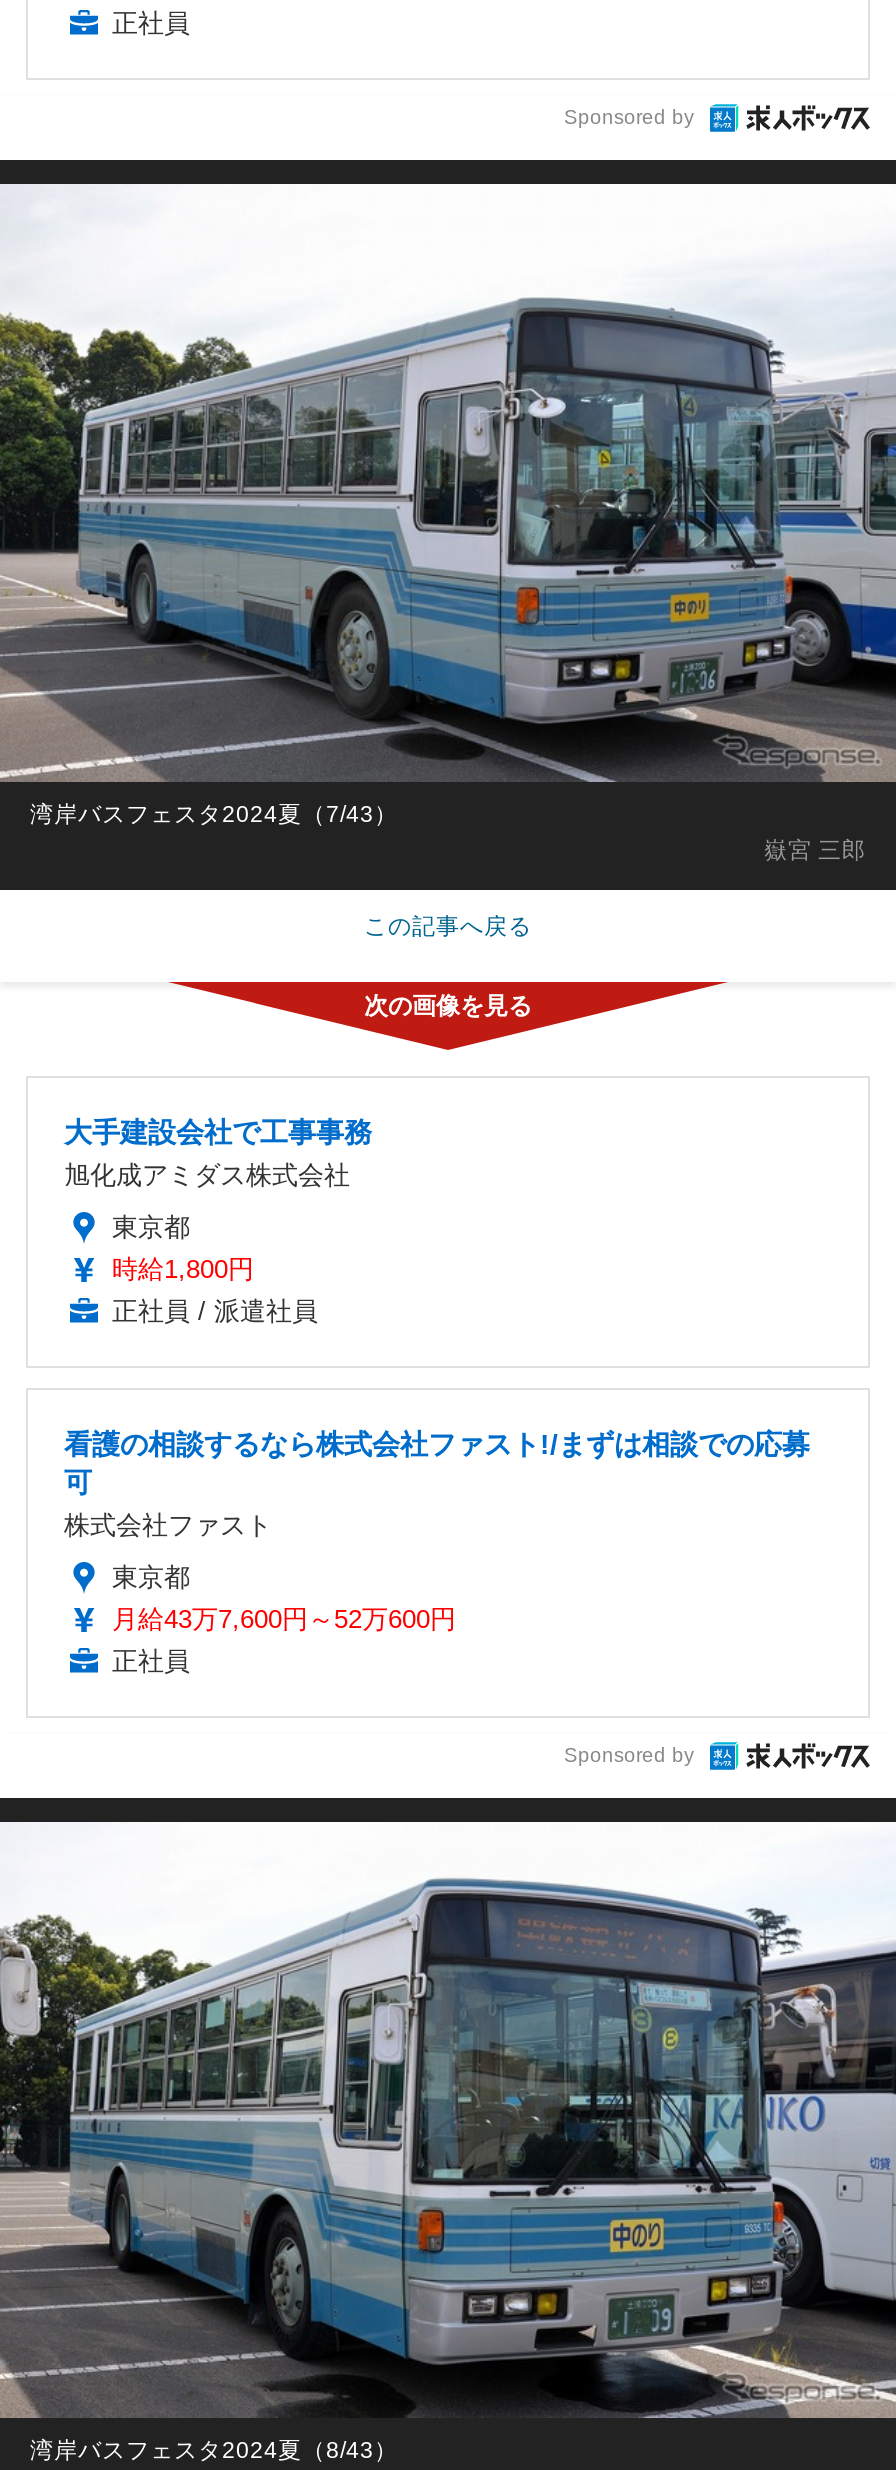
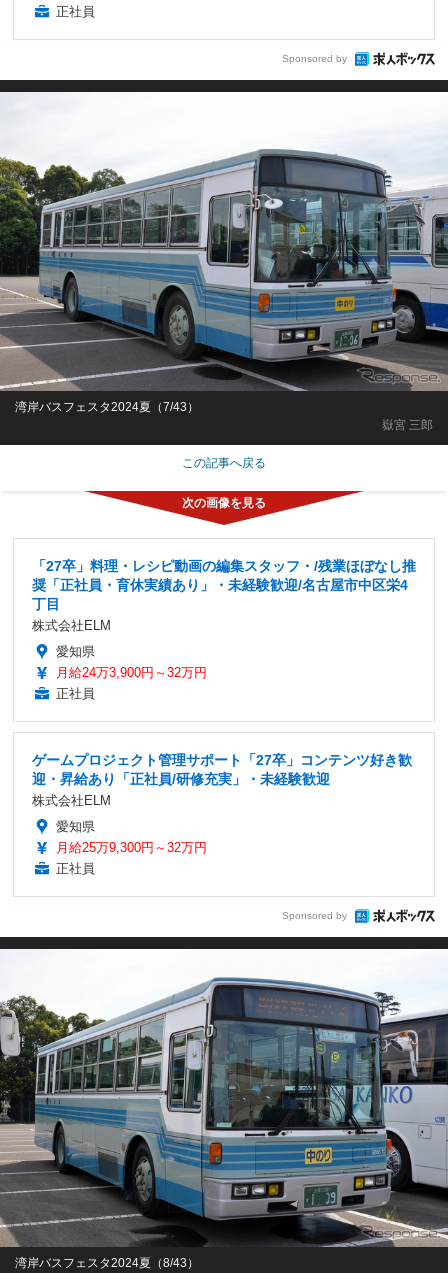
[64,1115,372,1189] 大手建設会社で工事事務 | 旭化成アミダス株式会社 -> [32,557,416,632] 「27卒」料理・レシピ動画の編集スタッフ・/残業ほぼなし推 | 奨「正社員・育休実績あり」・未経験歓迎/名古屋市中区栄4 | 丁目 | 株式会社ELM
[112,1211,318,1325] 東京都 | 時給1,800円 | 正社員 / 派遣社員 -> [56,643,207,700] 愛知県 | 月給24万3,900円～32万円 | 正社員
[64,1427,810,1539] 看護の相談するなら株式会社ファスト!/まずは相談での応募 | 可 | 株式会社ファスト -> [32,751,412,807] ゲームプロジェクト管理サポート「27卒」コンテンツ好き歓 | 迎・昇給あり「正社員/研修充実」・未経験歓迎 | 株式会社ELM
[112,1561,456,1633] 東京都 | 月給43万7,600円～52万600円 -> [56,818,207,854] 愛知県 | 月給25万9,300円～32万円

